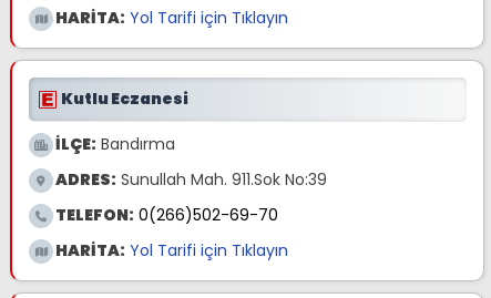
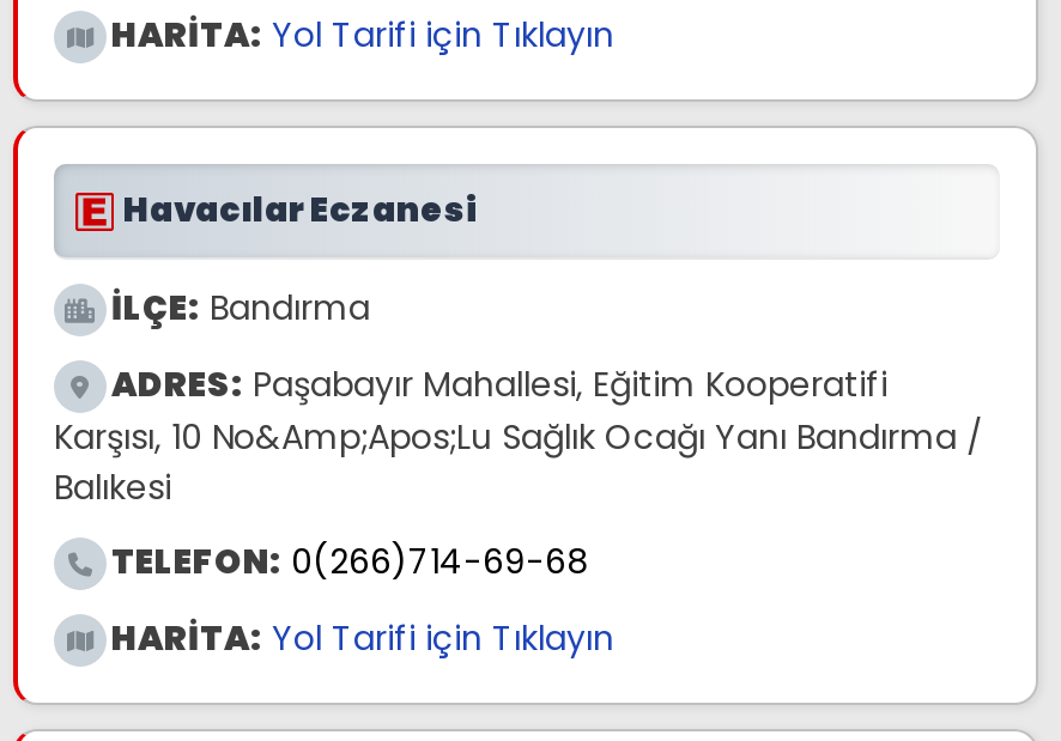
[61,88,188,110] Kutlu Eczanesi -> [123,186,478,233] Havacılar Eczanesi
[53,168,327,191] ADRES: Sunullah Mah. 911.Sok No:39 -> [54,360,983,511] ADRES: Paşabayır Mahallesi, Eğitim Kooperatifi | Karşısı, 10 No&Amp;Apos;Lu Sağlık Ocağı Yanı Bandırma / | Balıkesi
[53,204,278,226] TELEFON: 0(266)502-69-70 -> [107,537,588,585] TELEFON: 0(266)714-69-68

